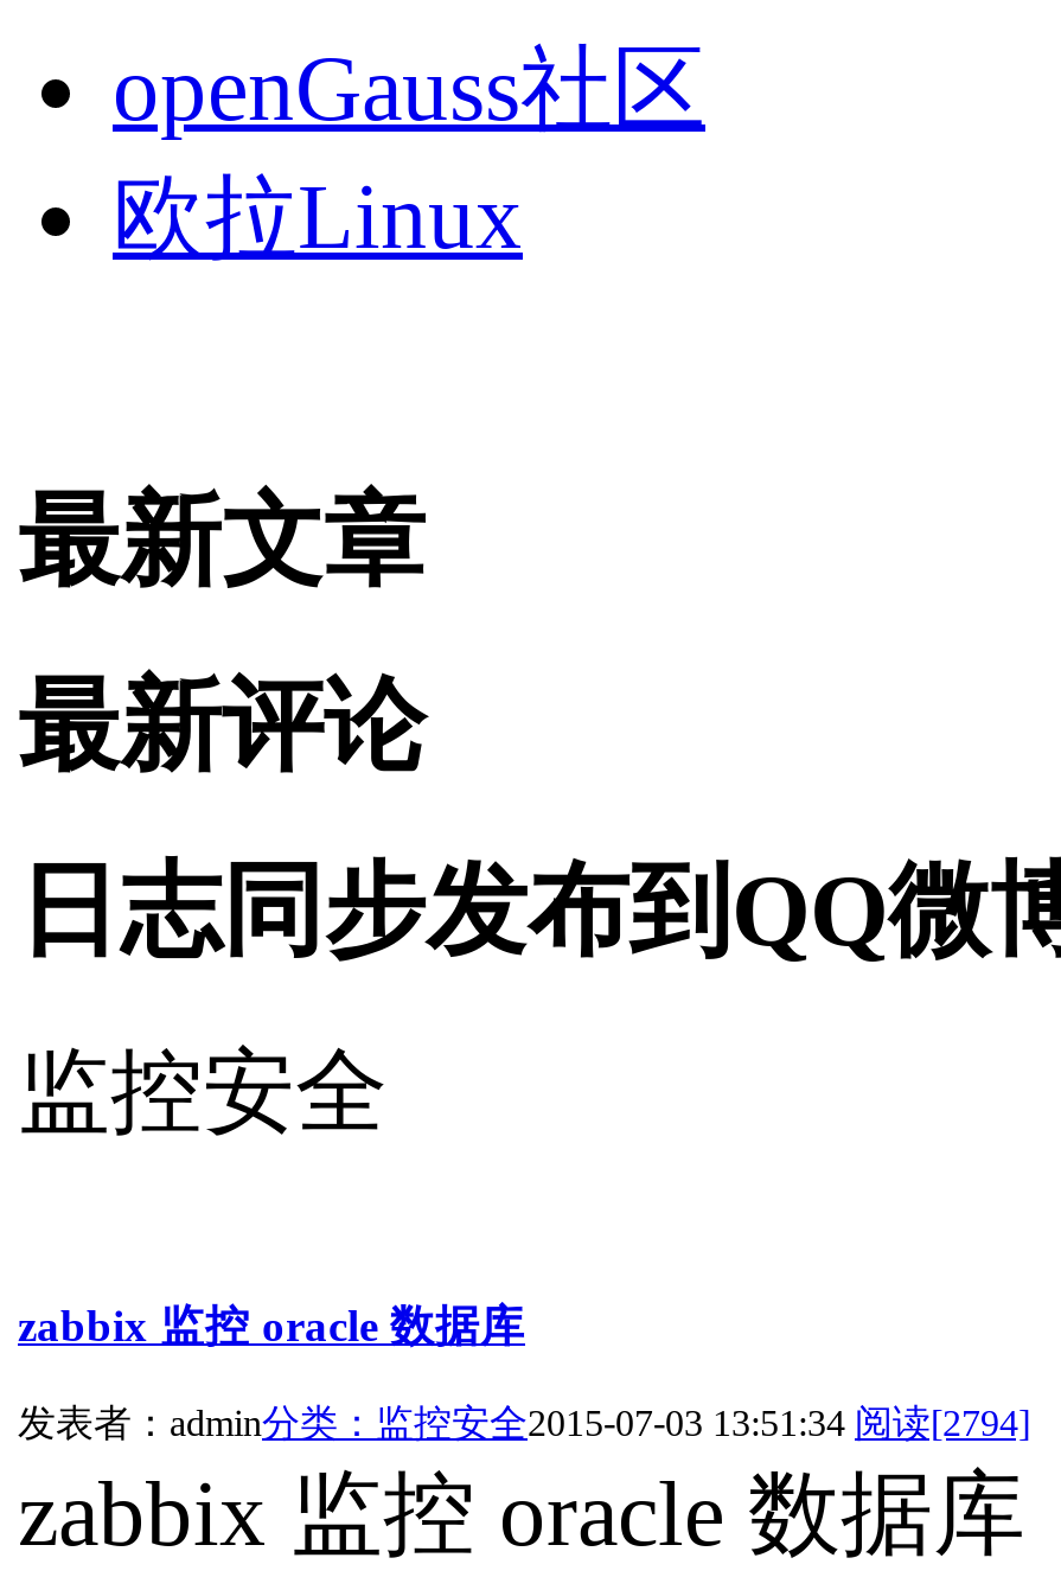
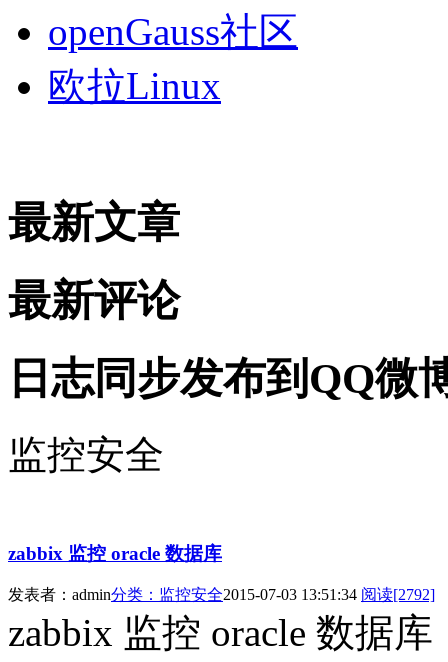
[18,1402,1030,1443] 发表者：admin分类：监控安全2015-07-03 13:51:34 阅读[2794] -> [8,586,435,603] 发表者：admin分类：监控安全2015-07-03 13:51:34 阅读[2792]

